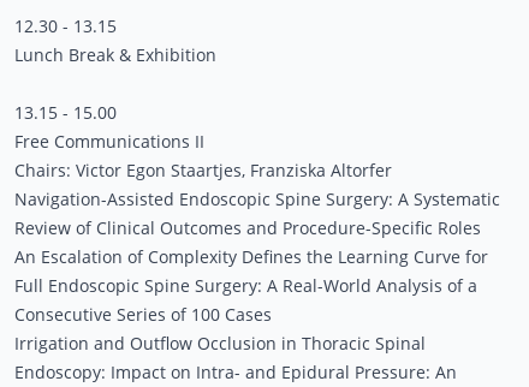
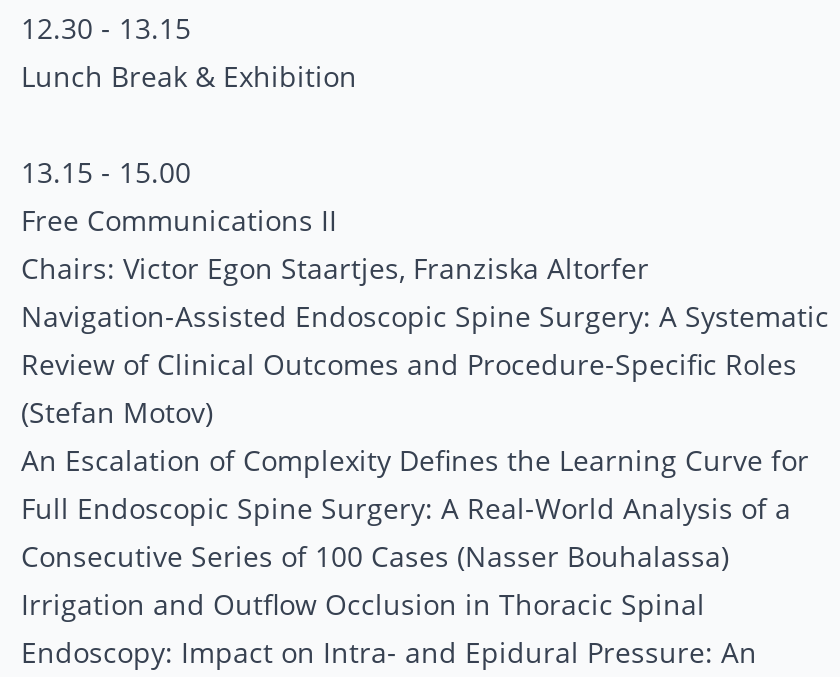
none -> [21,393,213,431] (Stefan Motov)
[14,303,272,326] Consecutive Series of 100 Cases -> [21,537,729,575] Consecutive Series of 100 Cases (Nasser Bouhalassa)

